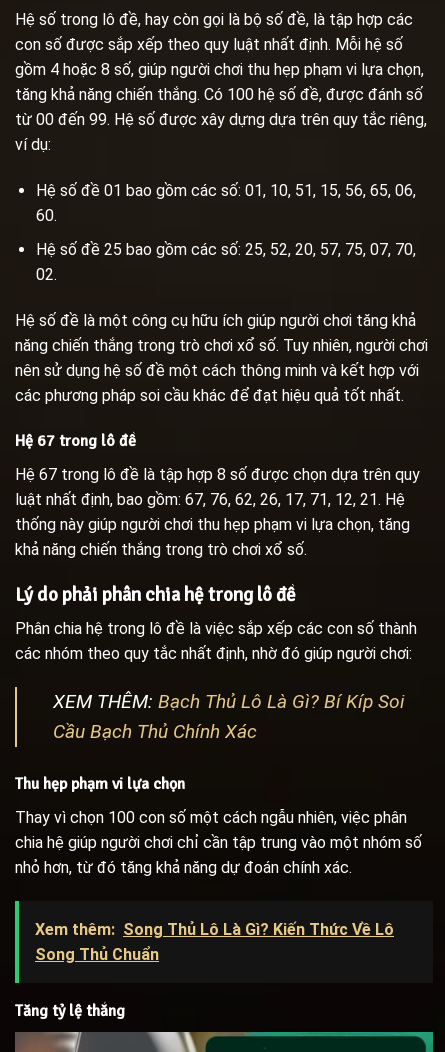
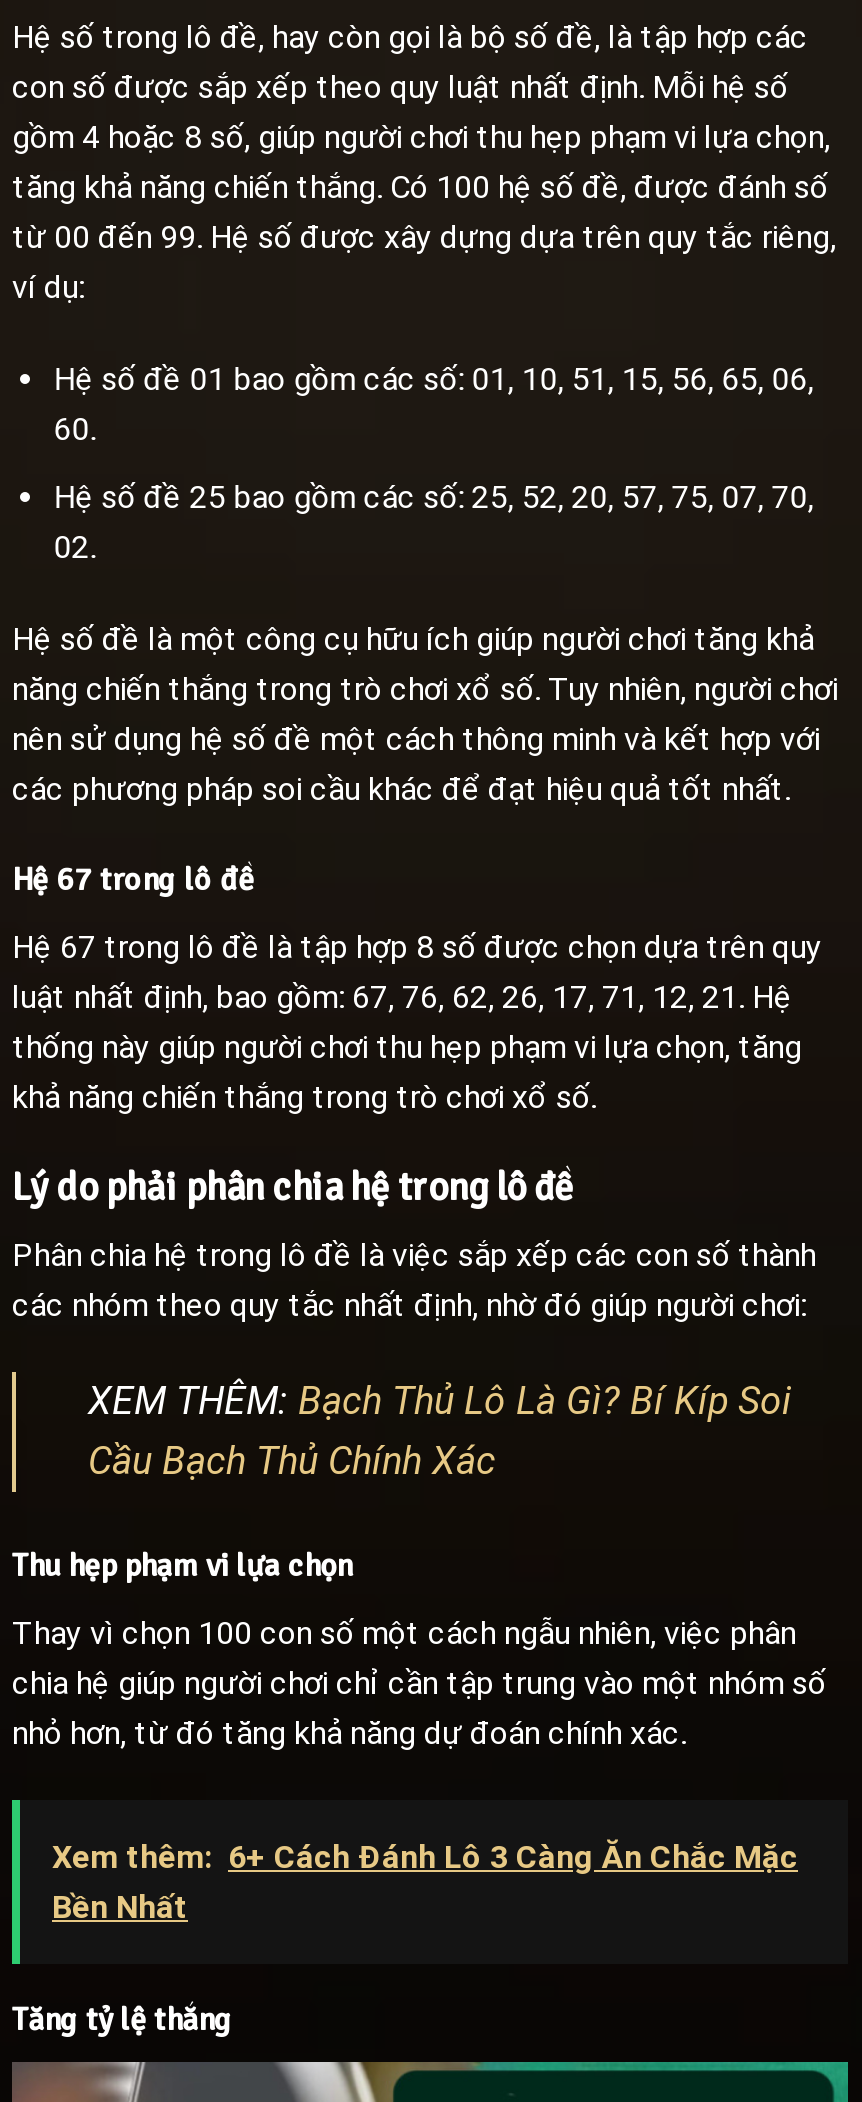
[35,920,394,964] Xem thêm: Song Thủ Lô Là Gì? Kiến Thức Về Lô | Song Thủ Chuẩn -> [52,1838,798,1926] Xem thêm: 6+ Cách Đánh Lô 3 Càng Ăn Chắc Mặc | Bền Nhất

